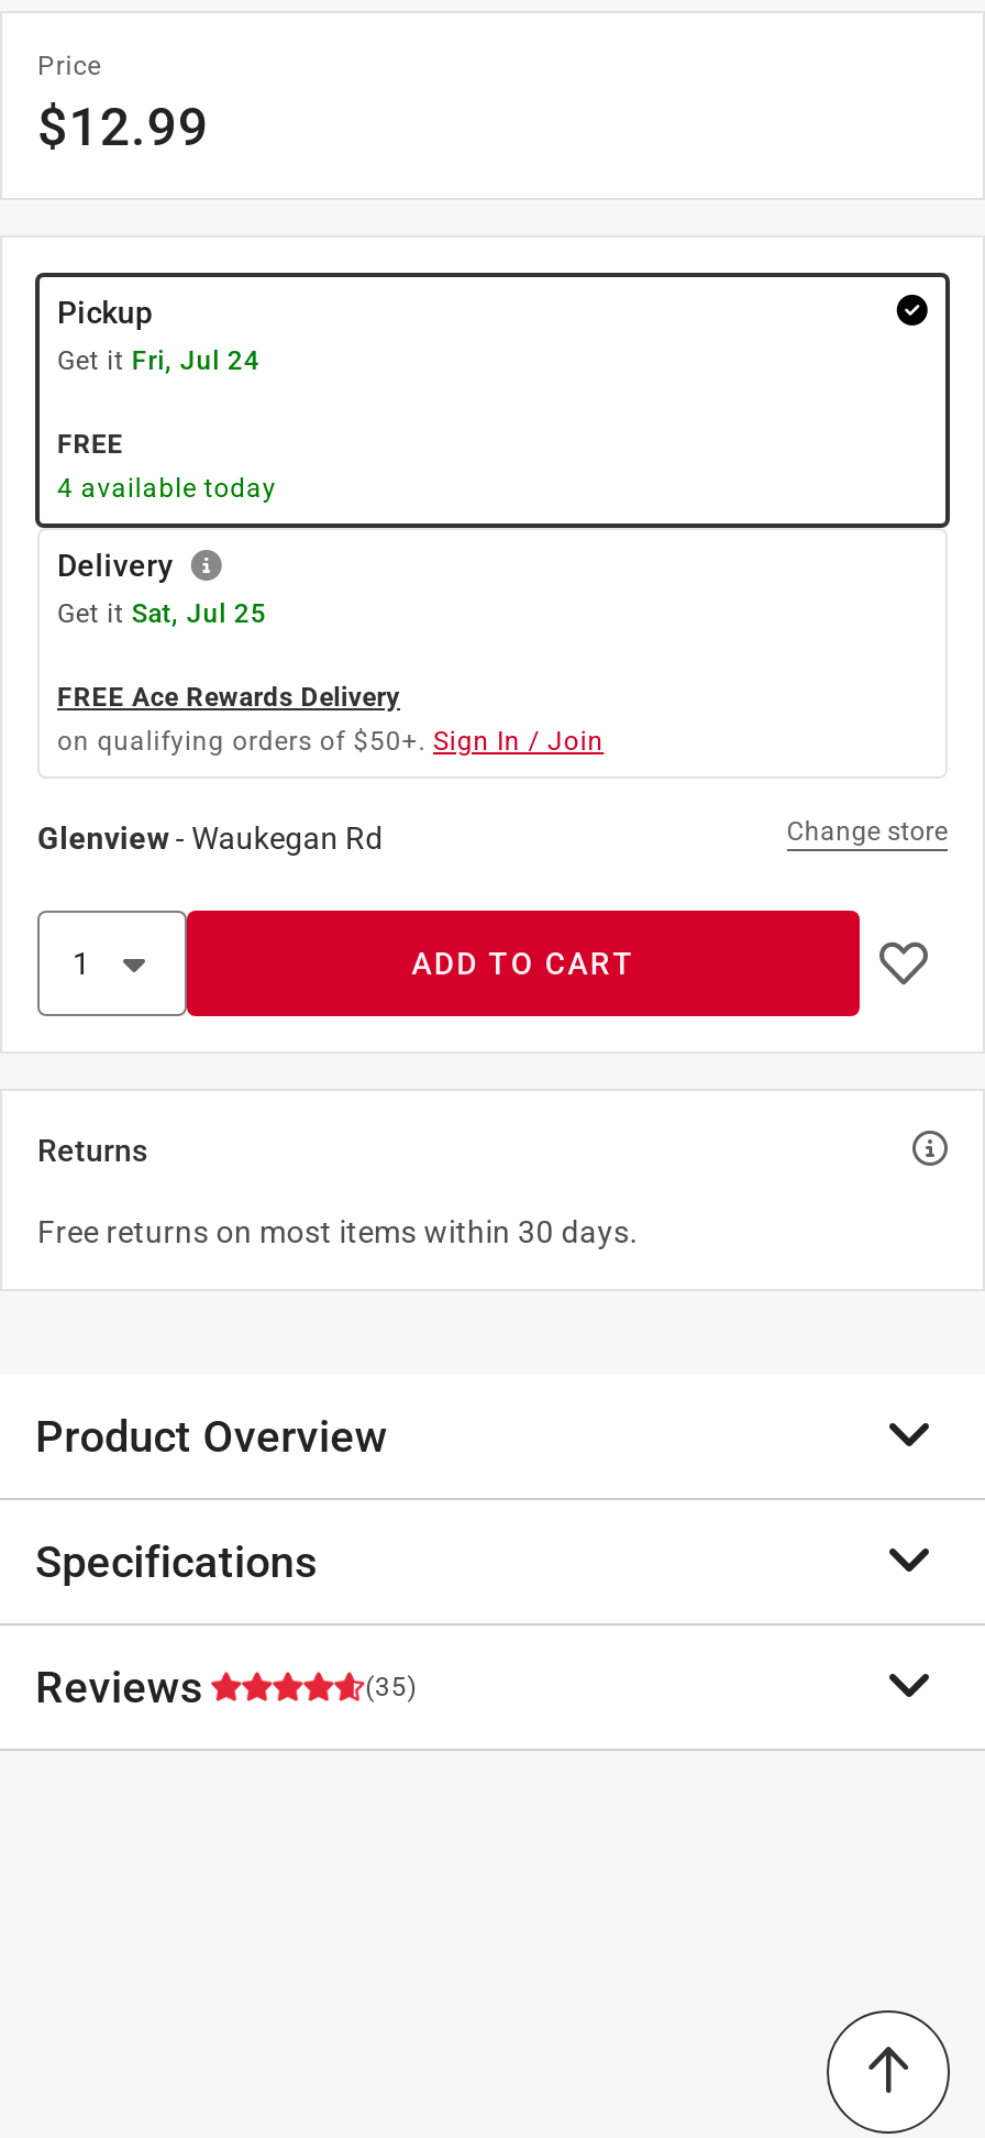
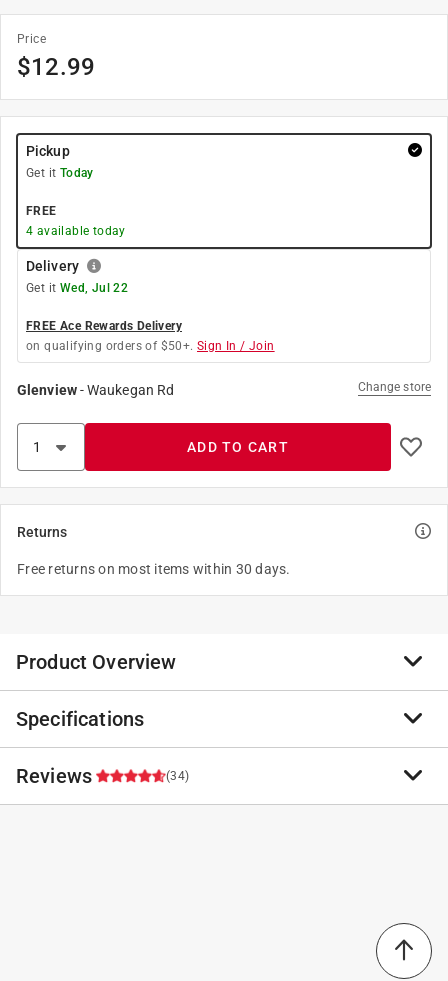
[57,345,260,376] Get it Fri, Jul 24 -> [26,166,94,180] Get it Today
[57,598,266,629] Get it Sat, Jul 25 -> [26,281,128,295] Get it Wed, Jul 22
[365,1672,417,1702] (35) -> [166,769,190,783] (34)

